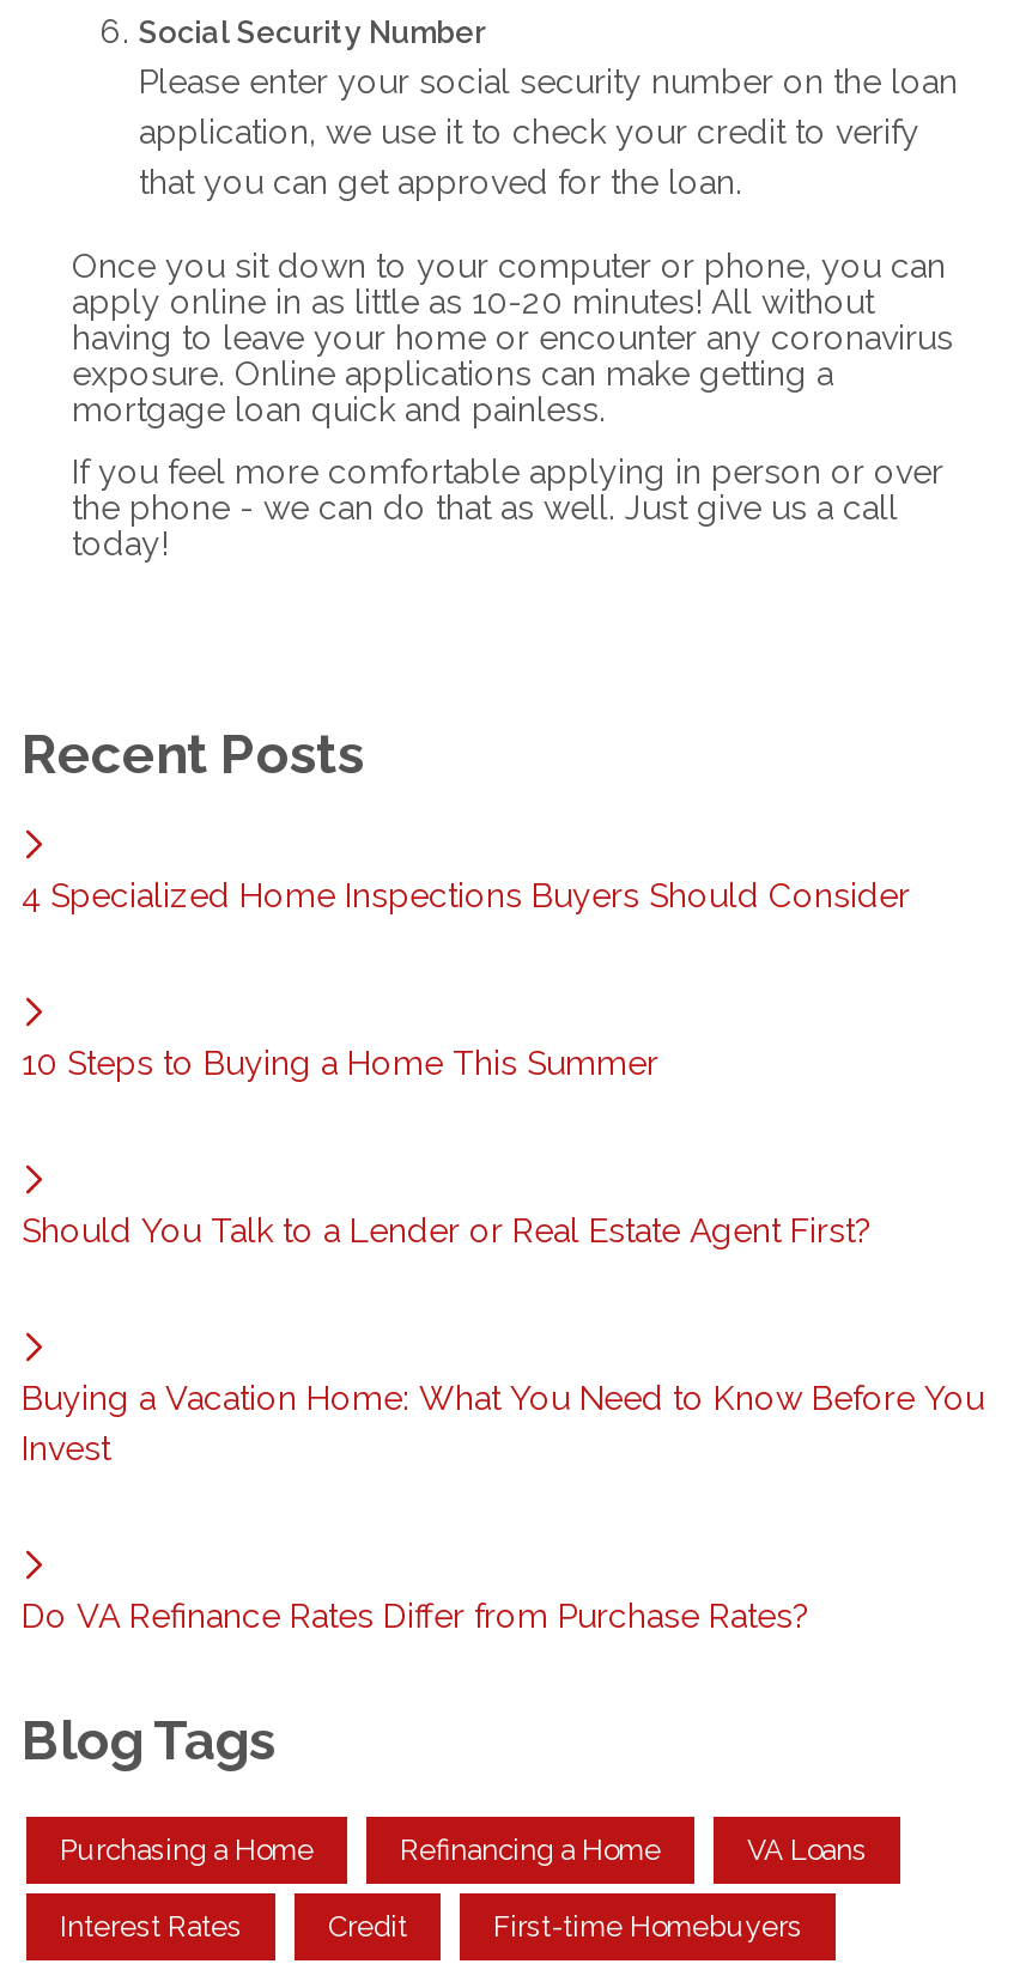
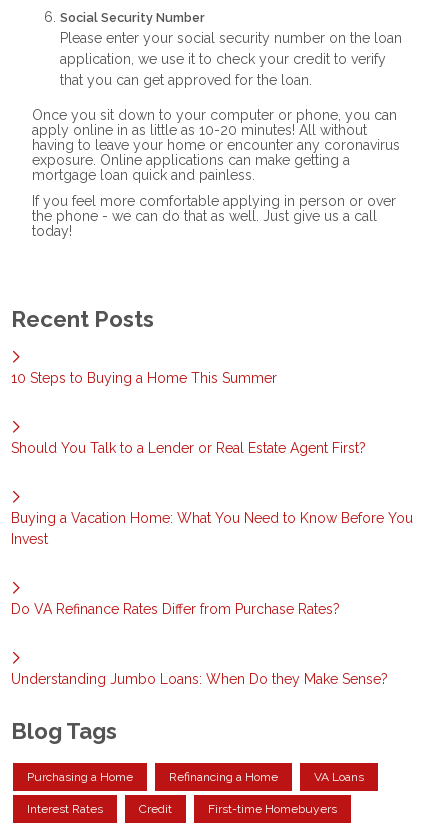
[22,875,910,913] 4 Specialized Home Inspections Buyers Should Consider -> none
moved [22,1042,984,1634] -> [11,369,413,616]: 10 Steps to Buying a Home This Summer | Should You Talk to a Lender or Real Estate Agent First? | Buying a Vacation Home: What You Need to Know Before You | Invest | Do VA Refinance Rates Differ from Purchase Rates?
none -> [11,670,388,686] Understanding Jumbo Loans: When Do they Make Sense?

